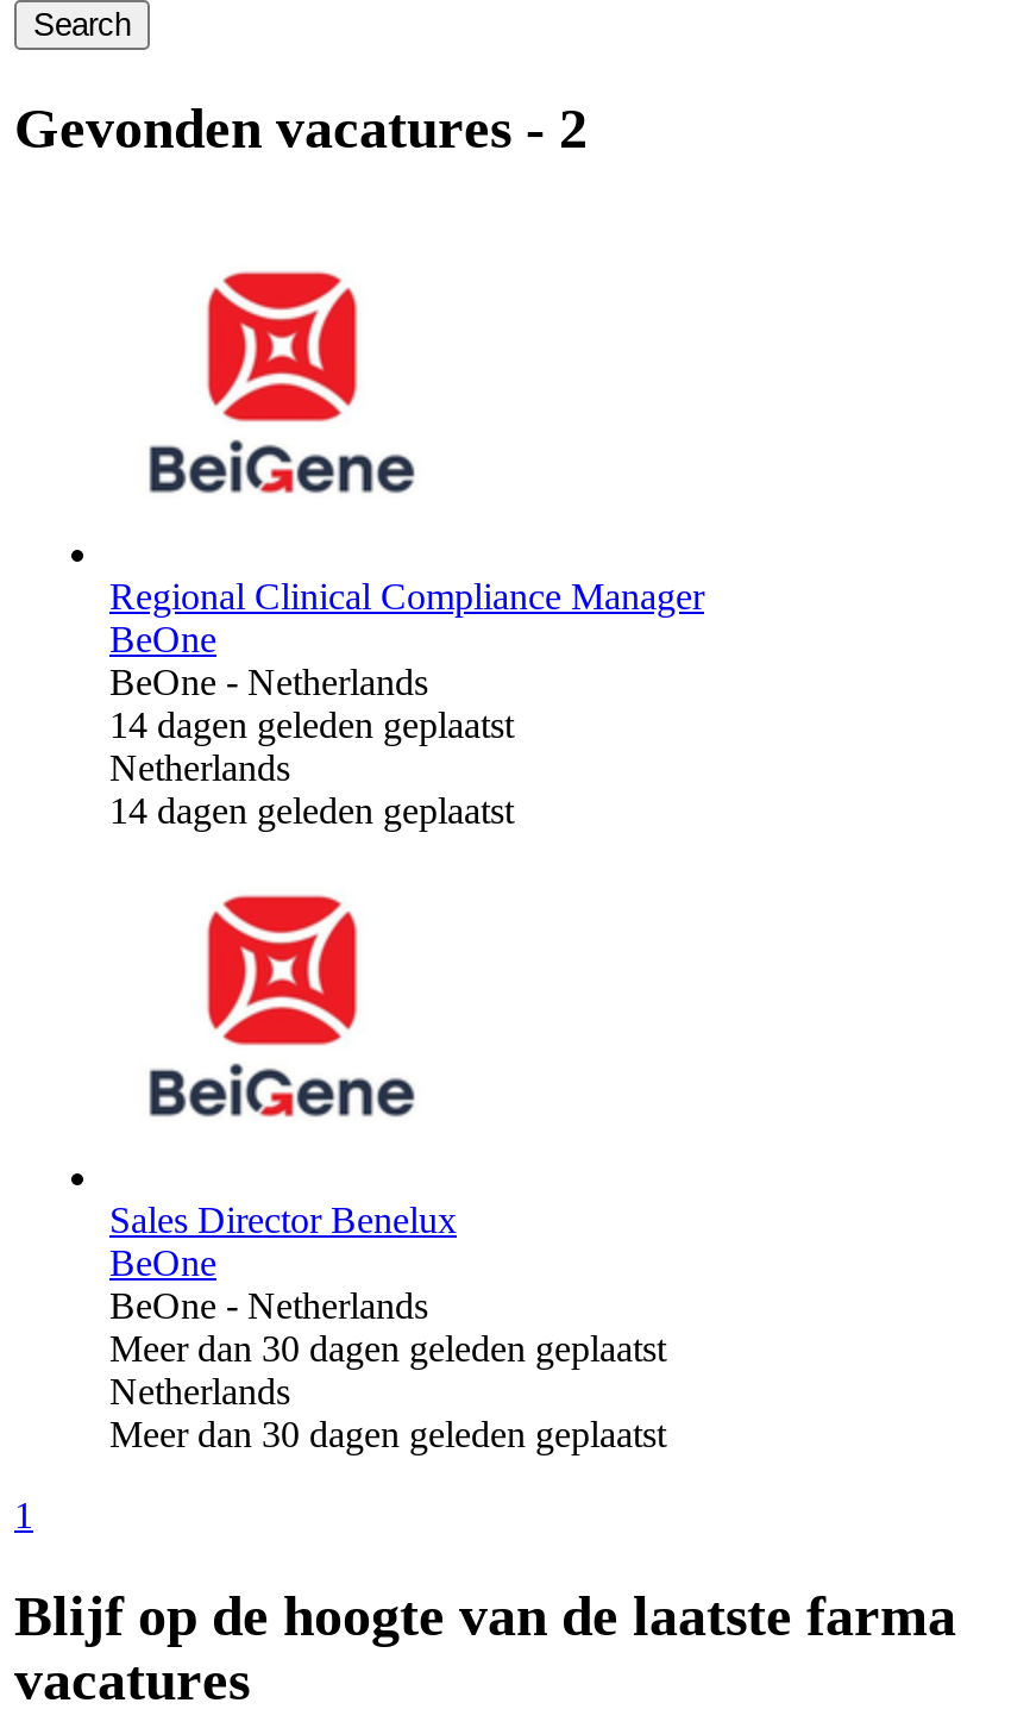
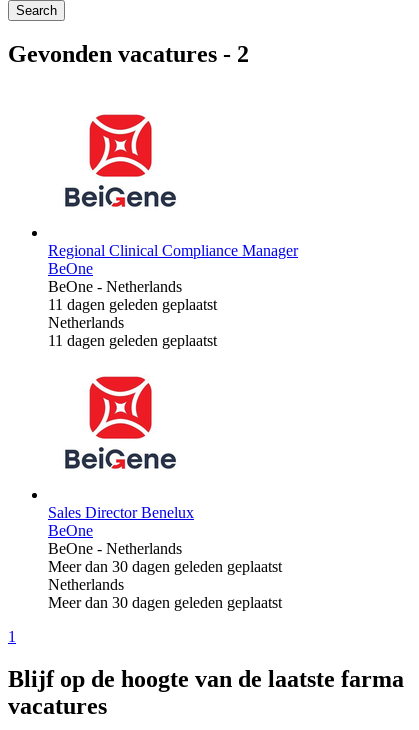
[109,704,514,744] 14 dagen geleden geplaatst -> [48,296,217,313] 11 dagen geleden geplaatst
[109,790,514,830] 14 dagen geleden geplaatst -> [48,332,217,349] 11 dagen geleden geplaatst

